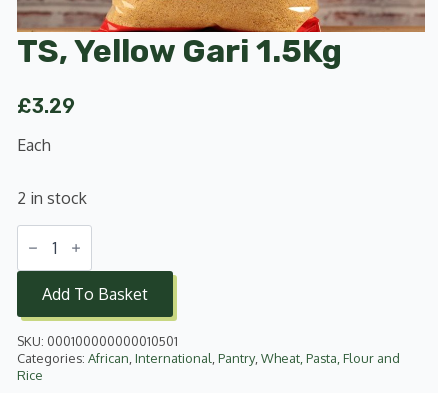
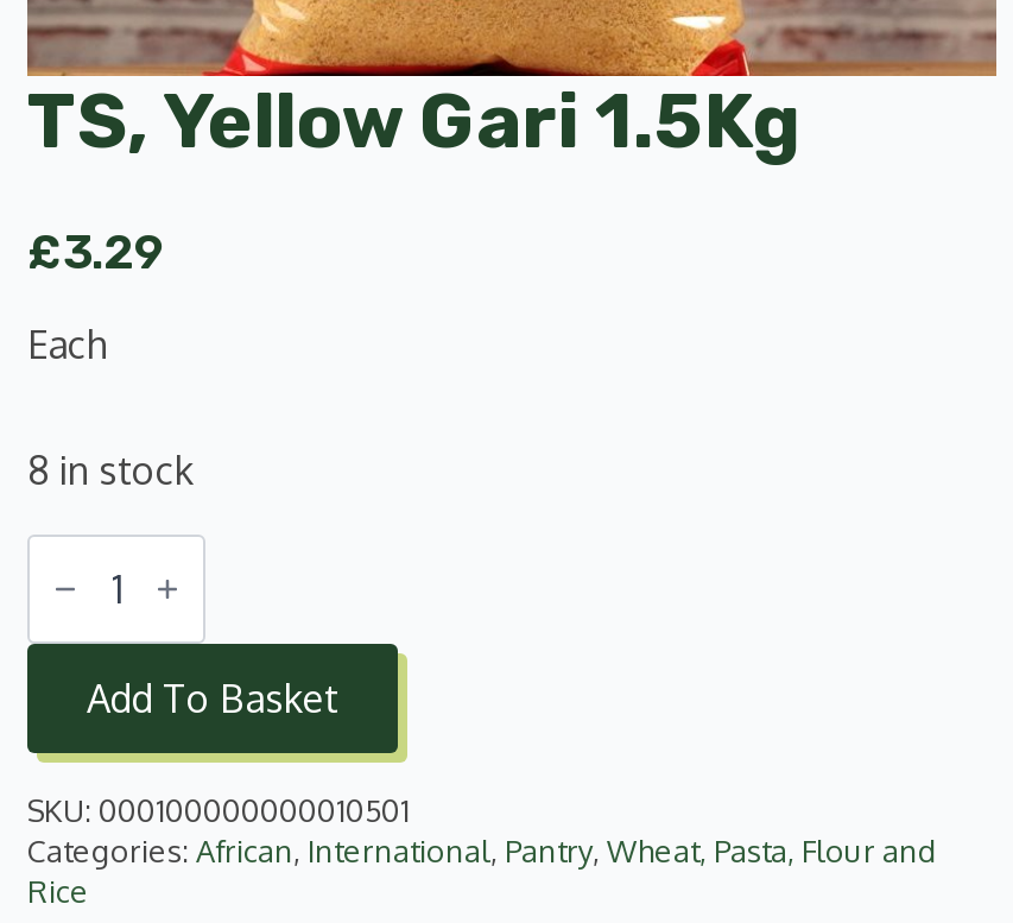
[17,188,87,208] 2 in stock -> [27,446,194,493] 8 in stock

